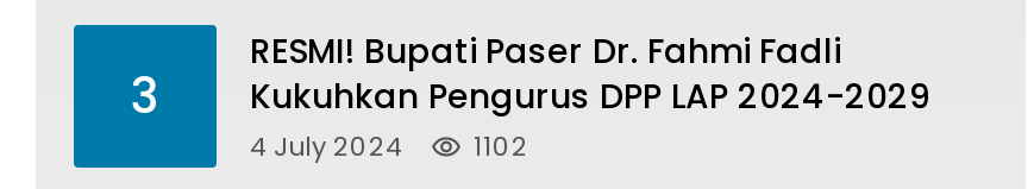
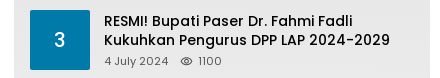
[250,128,528,166] 4 July 2024 1102 -> [104,53,222,69] 4 July 2024 1100

